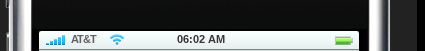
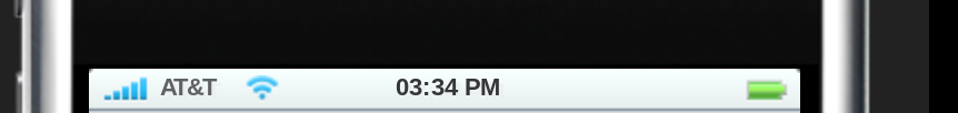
[177,33,225,45] 06:02 AM -> [396,73,500,100] 03:34 PM

